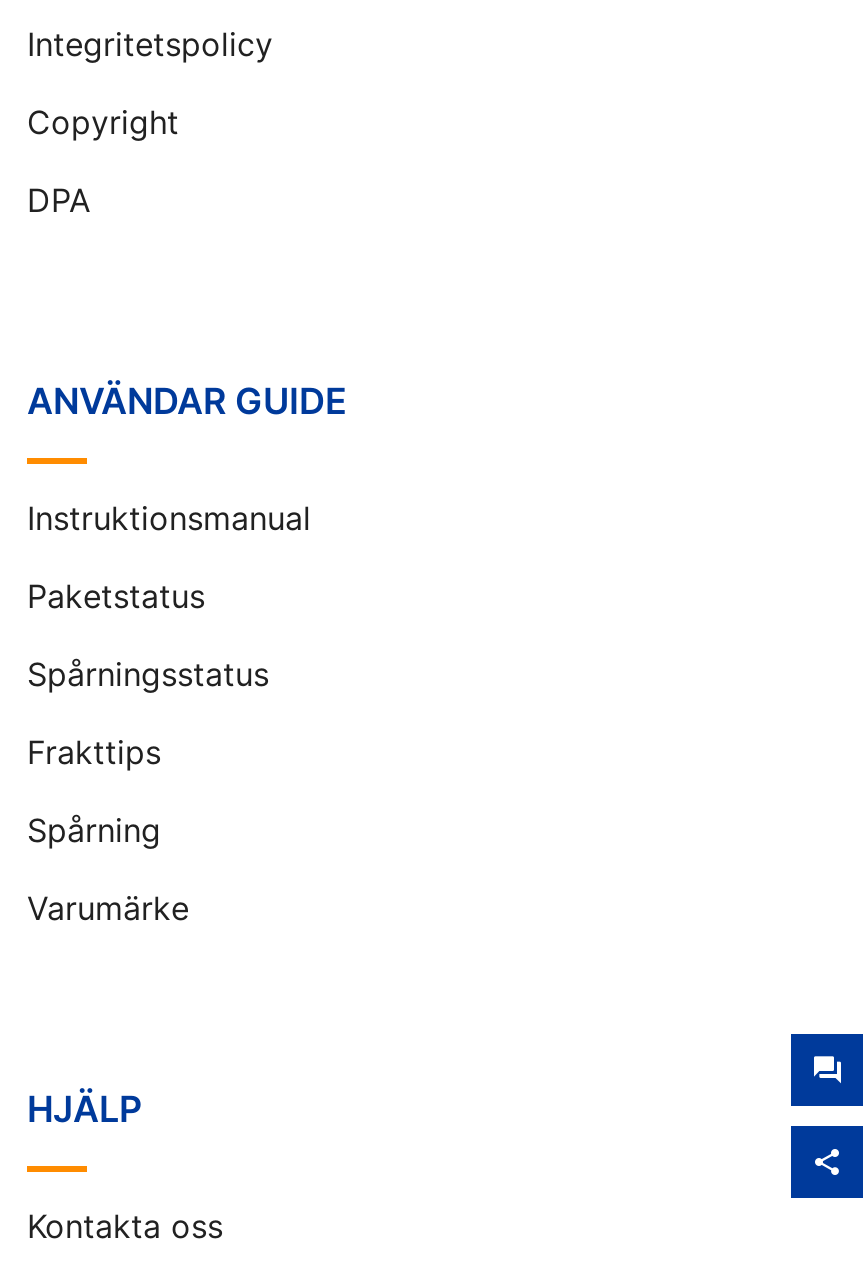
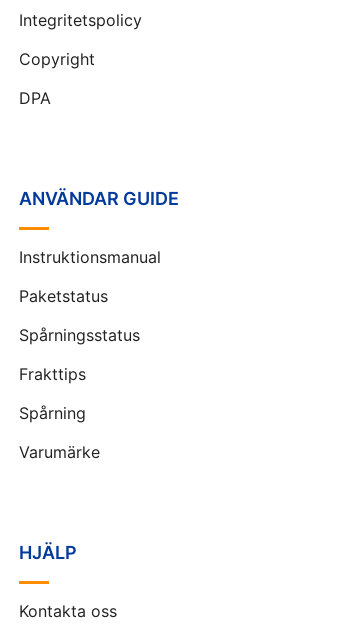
[789,1032,857,1108] [image] -> none
[789,1124,857,1200] [image] -> none

